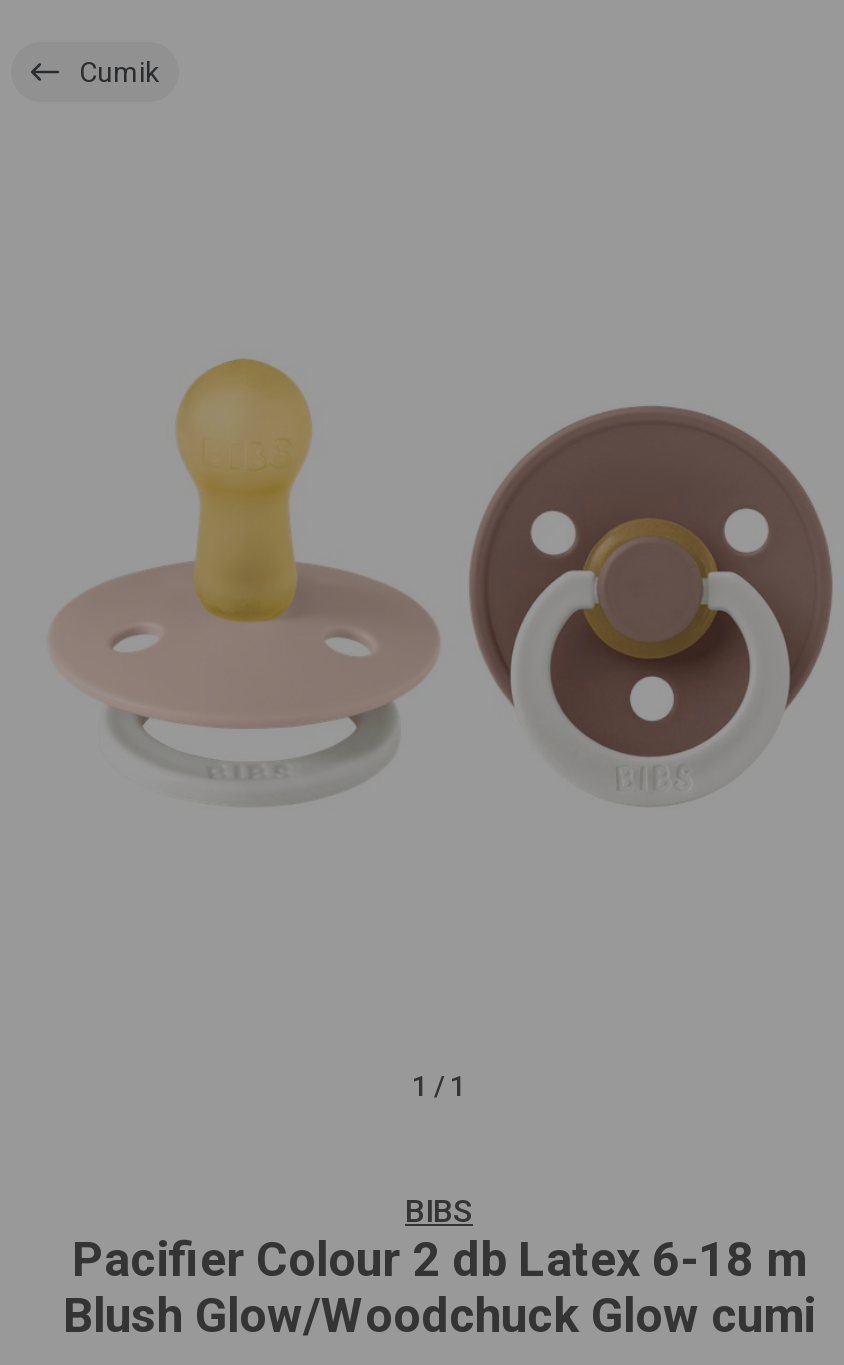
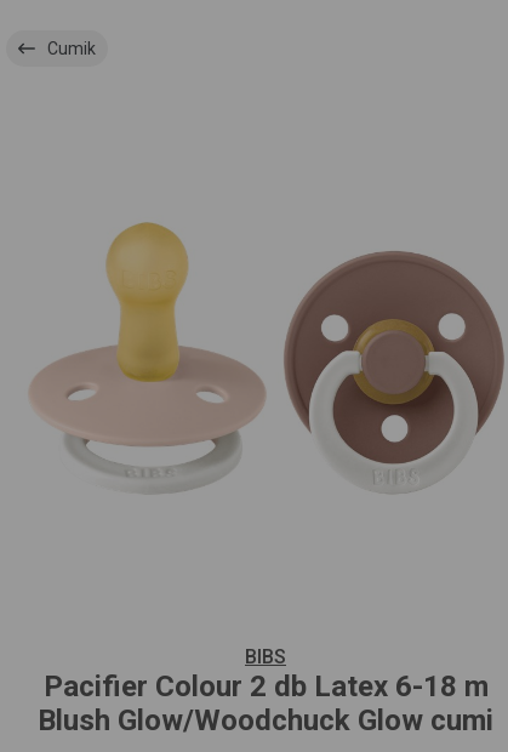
[412,1069,466,1101] 1 / 1 -> none

